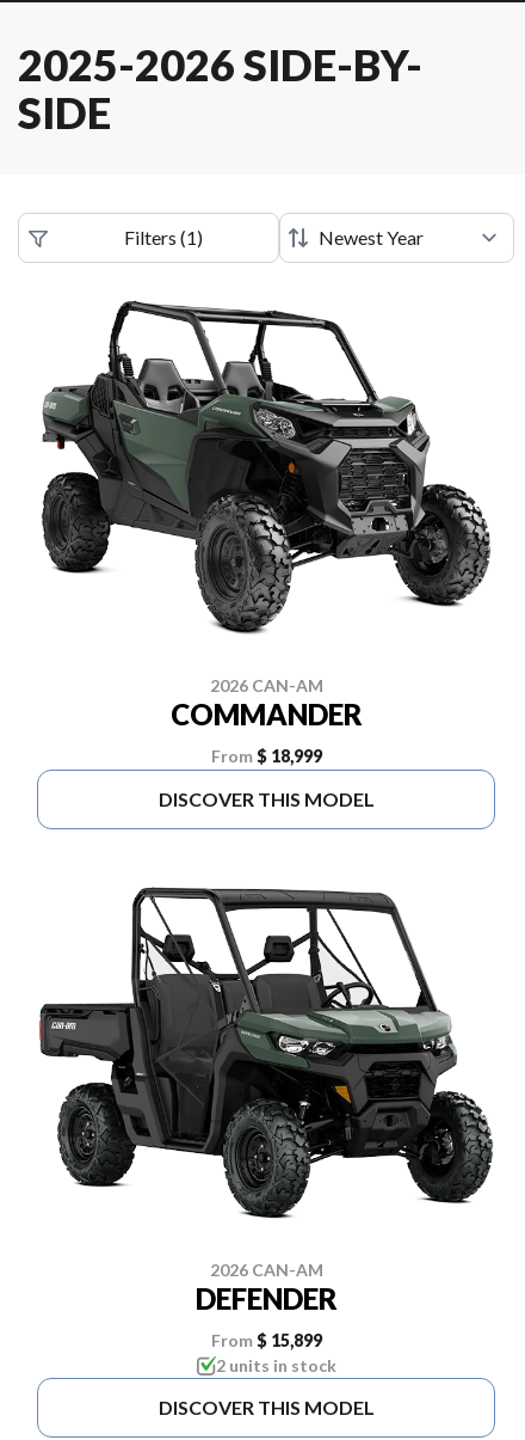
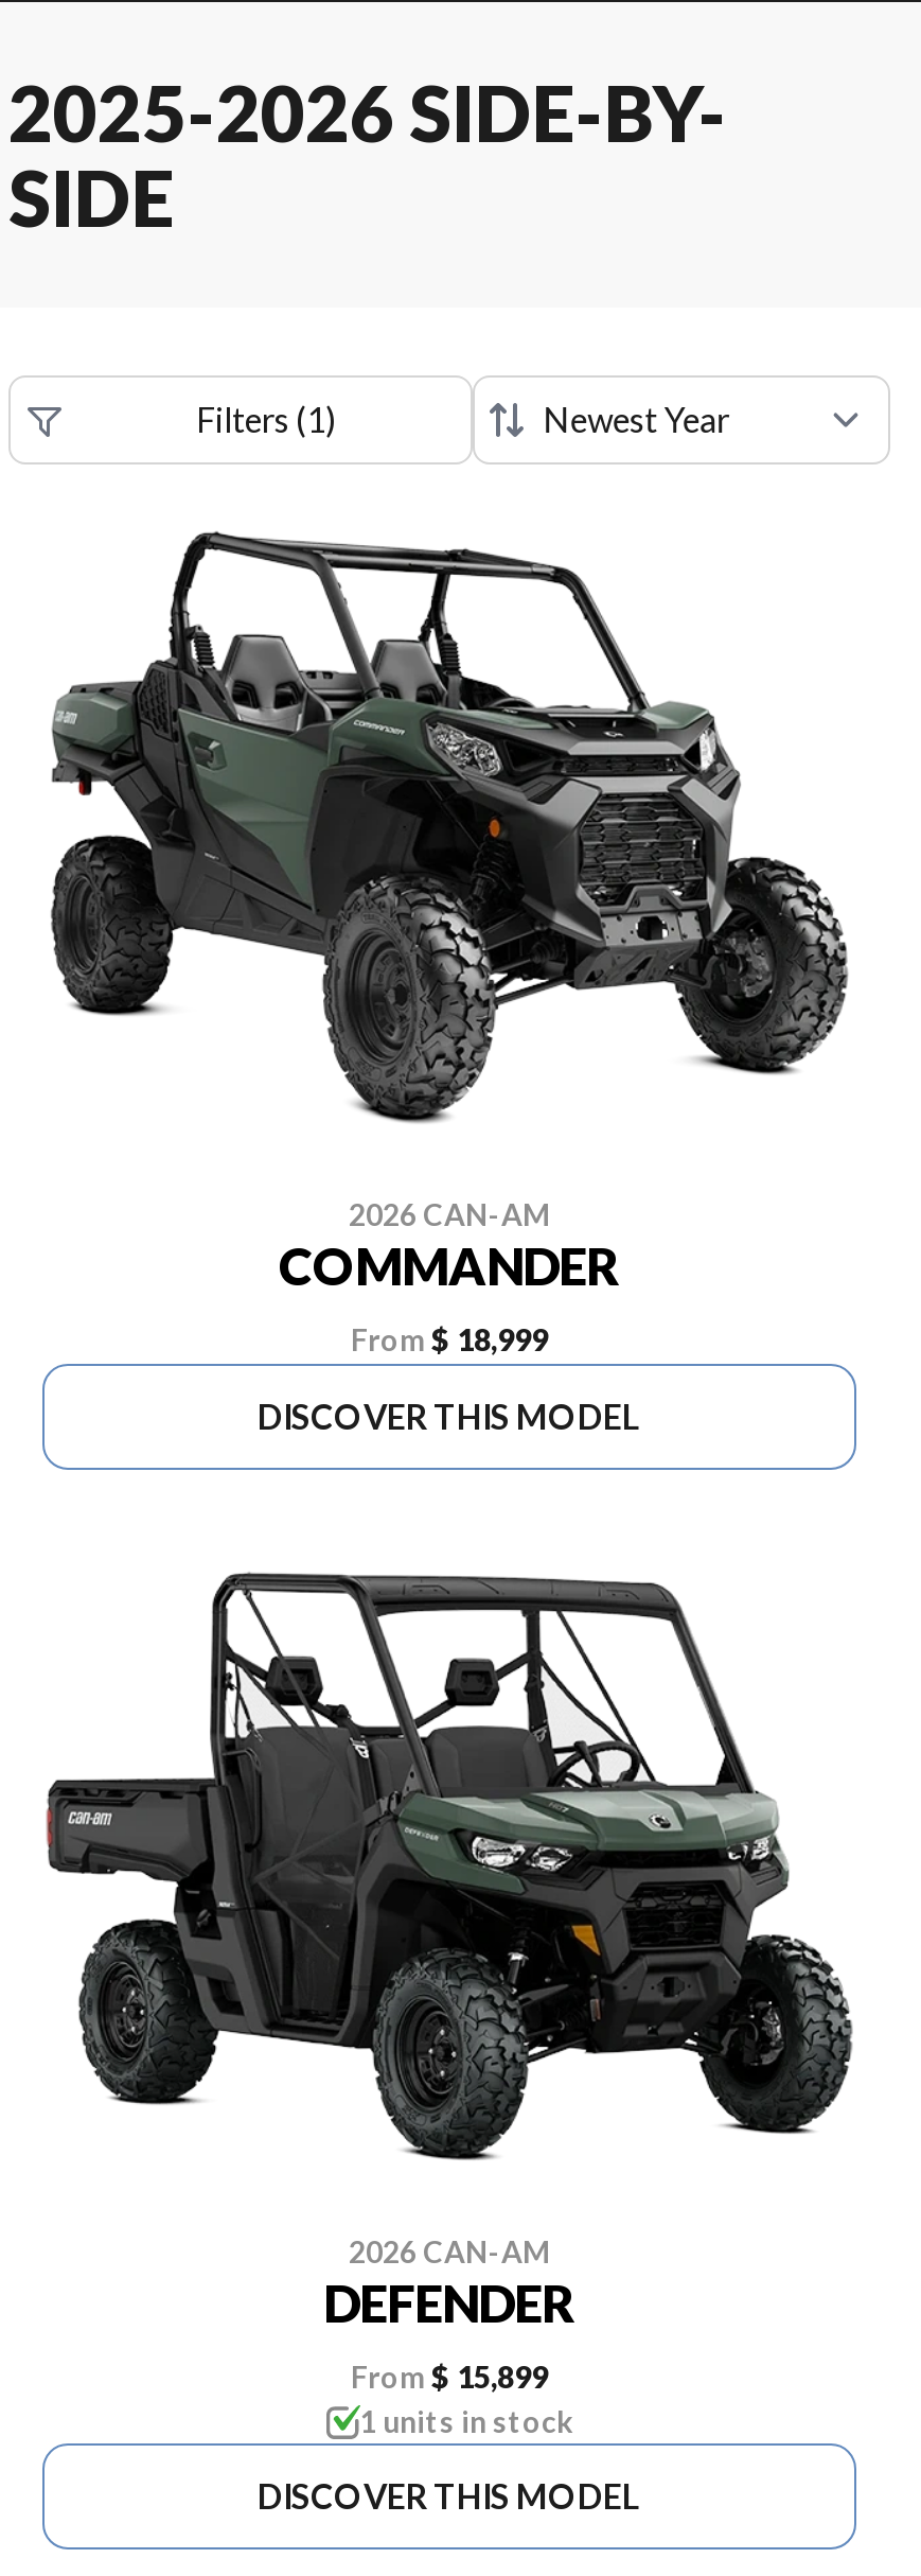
[215,1355,336,1376] 2 units in stock -> [359,2403,573,2439] 1 units in stock

